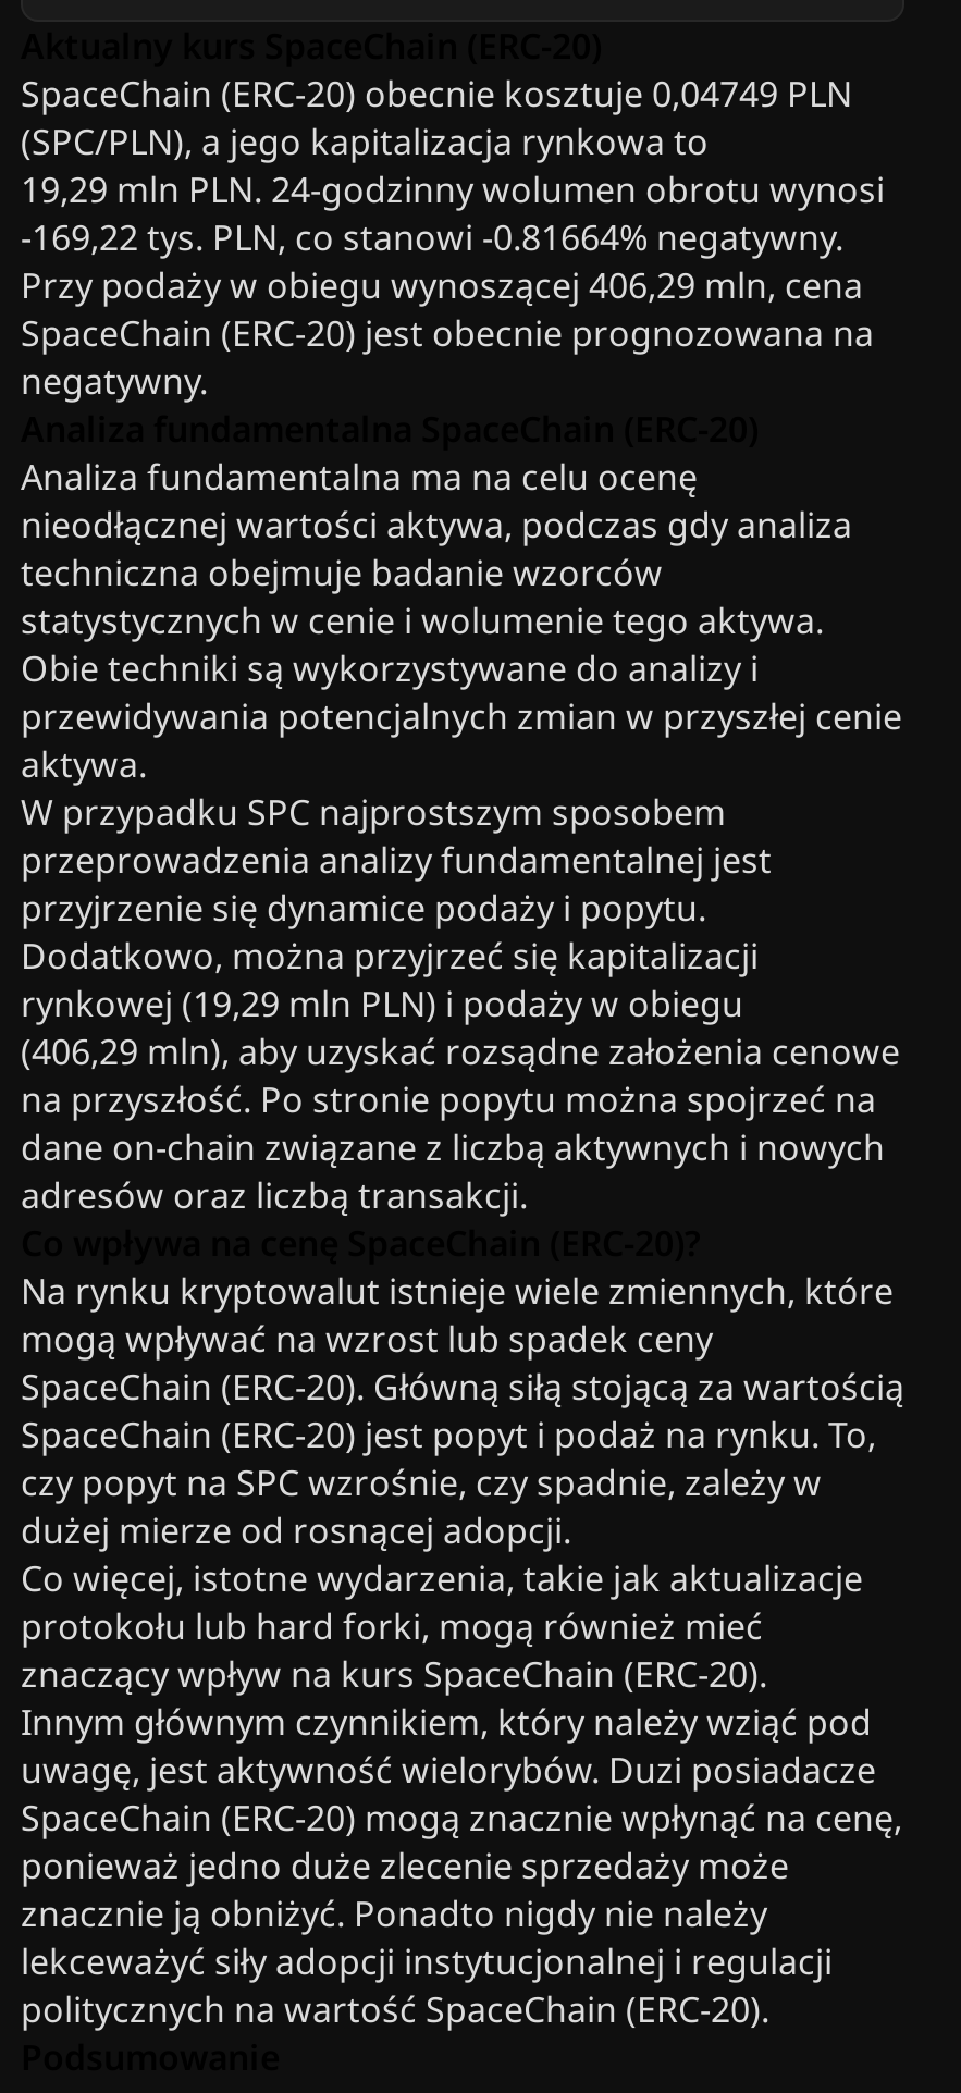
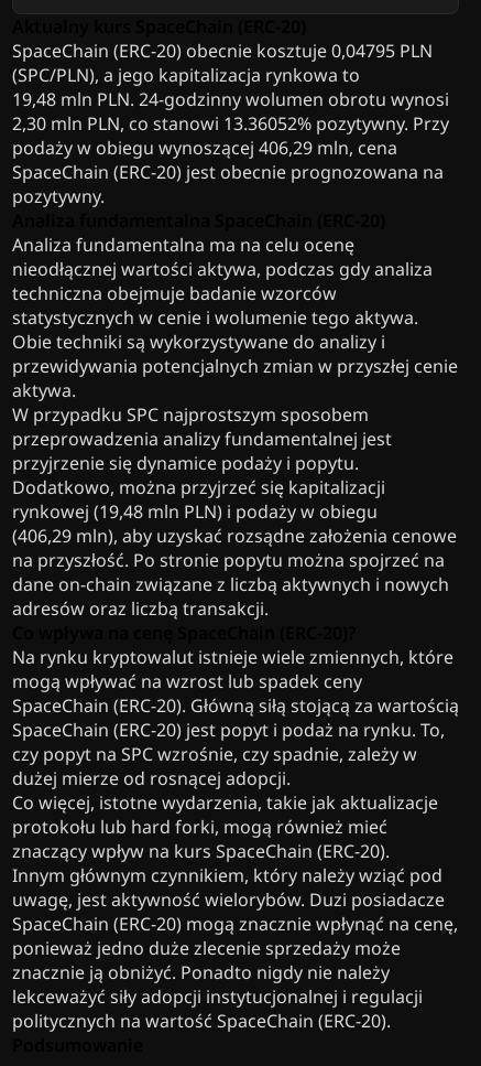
[21,69,852,117] SpaceChain (ERC-20) obecnie kosztuje 0,04749 PLN -> [12,38,433,63] SpaceChain (ERC-20) obecnie kosztuje 0,04795 PLN
[21,165,885,309] 19,29 mln PLN. 24-godzinny wolumen obrotu wynosi | -169,22 tys. PLN, co stanowi -0.81664% negatywny. | Przy podaży w obiegu wynoszącej 406,29 mln, cena -> [12,87,449,160] 19,48 mln PLN. 24-godzinny wolumen obrotu wynosi | 2,30 mln PLN, co stanowi 13.36052% pozytywny. Przy | podaży w obiegu wynoszącej 406,29 mln, cena
[21,357,208,404] negatywny. -> [12,184,105,208] pozytywny.
[21,979,743,1027] rynkowej (19,29 mln PLN) i podaży w obiegu -> [12,499,378,523] rynkowej (19,48 mln PLN) i podaży w obiegu

